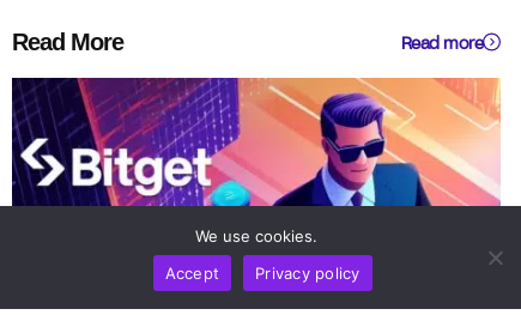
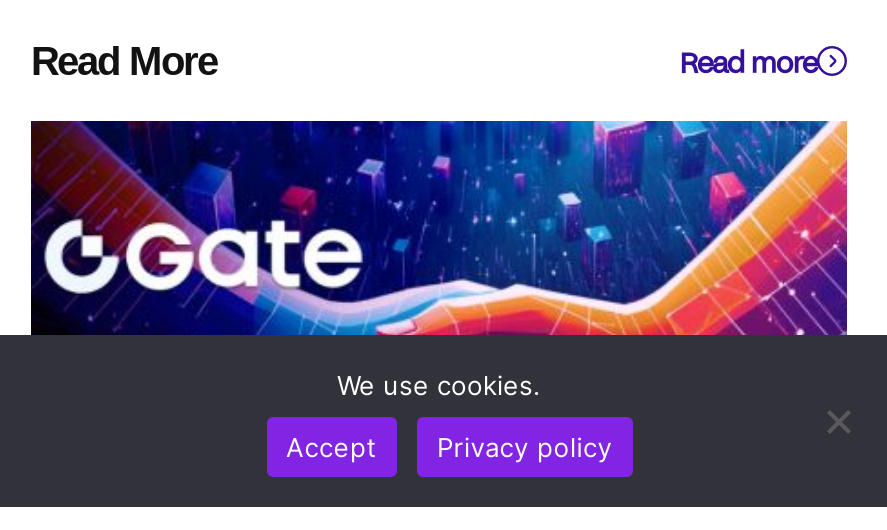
[12,77,501,207] [image] -> [31,119,849,337] [image]

